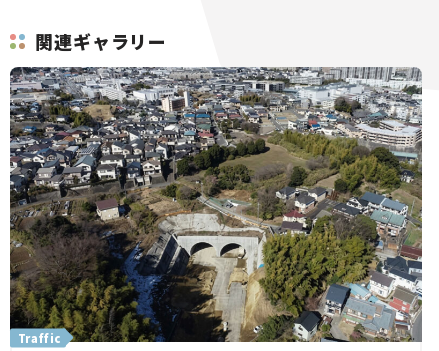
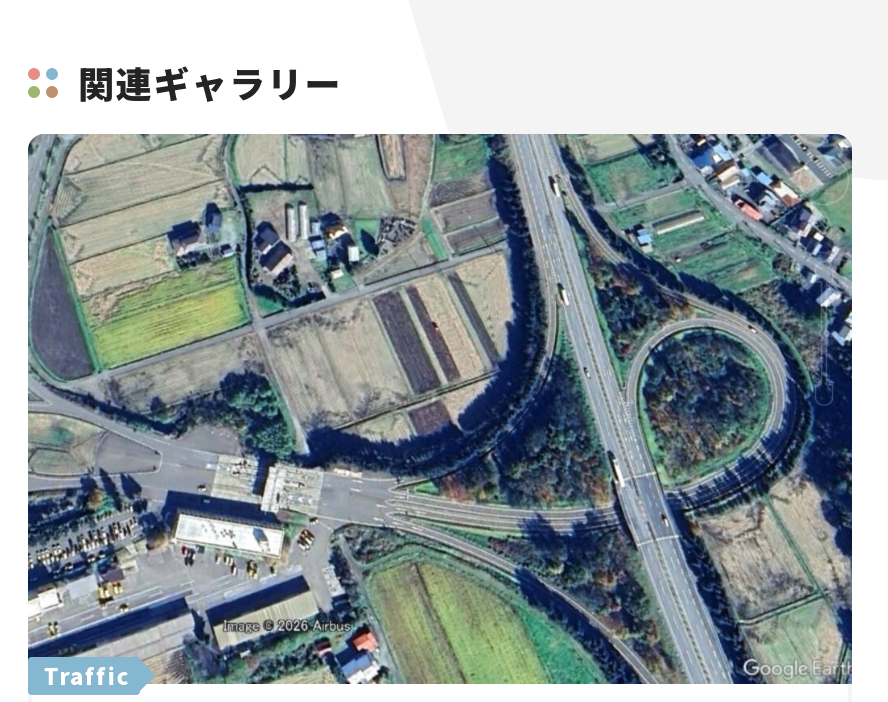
[9,67,423,343] [image] -> [26,134,854,686] [image]

